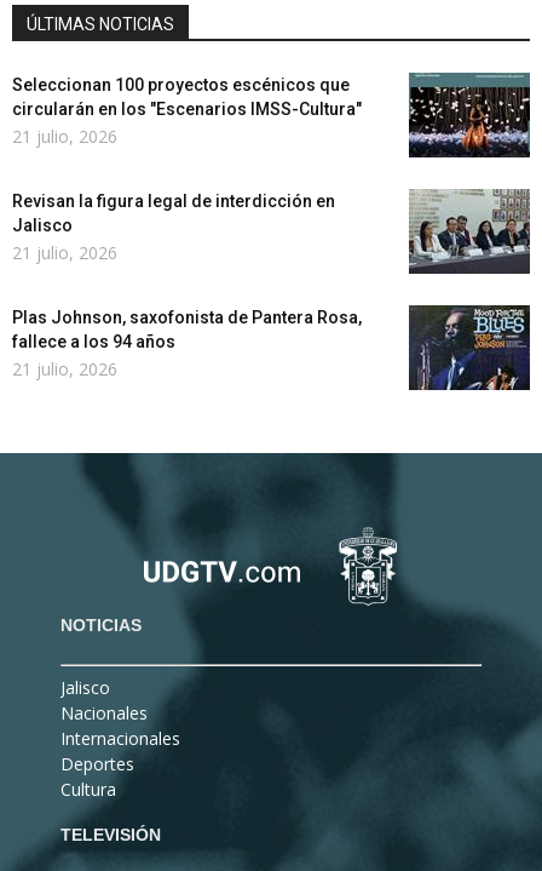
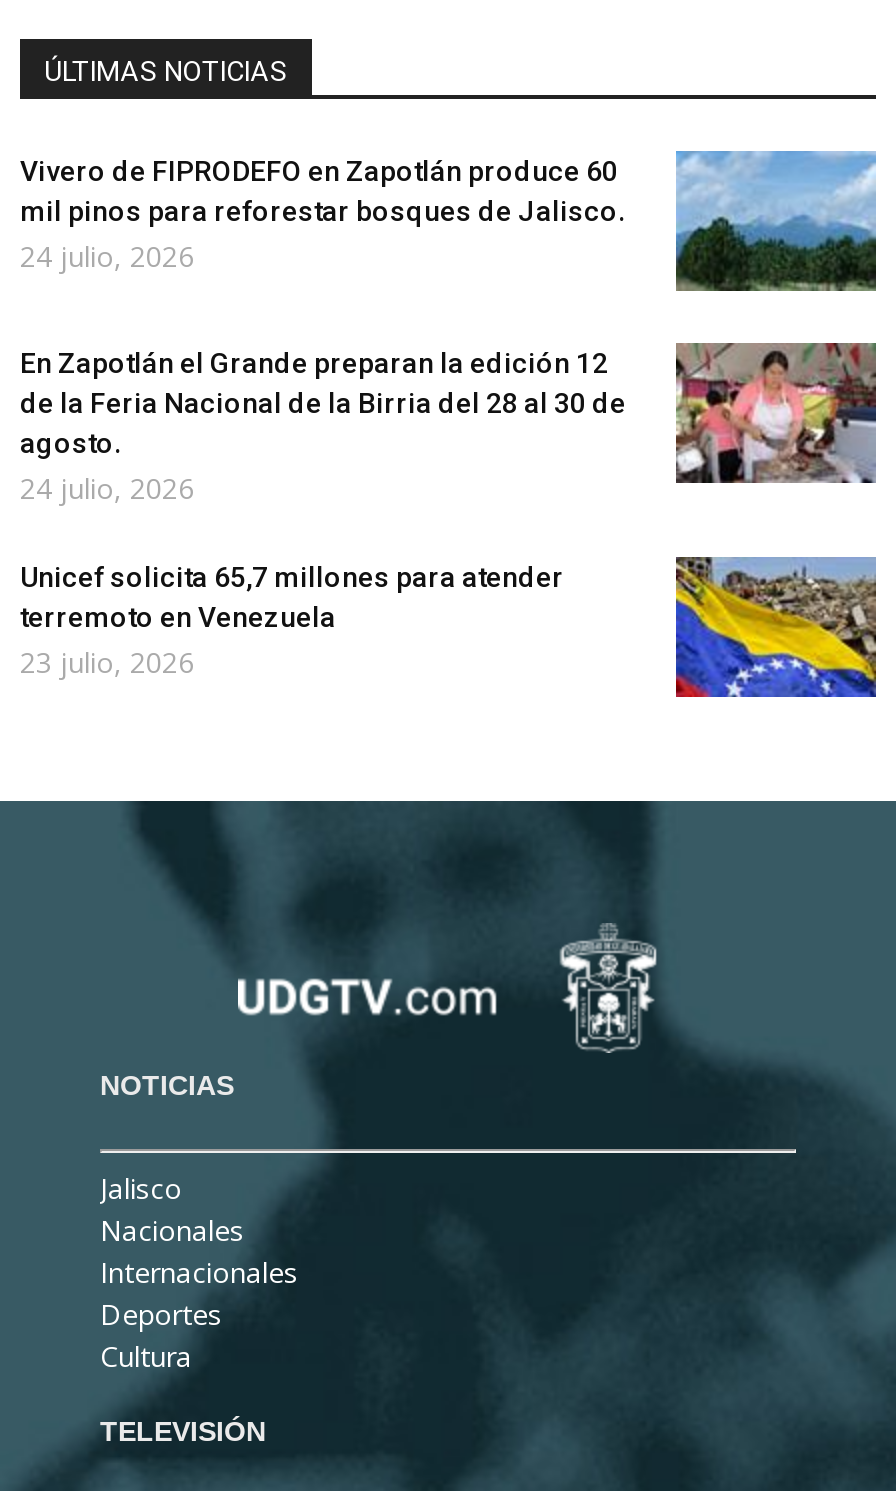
[12,71,531,159] [image] | Seleccionan 100 proyectos escénicos que | circularán en los "Escenarios IMSS-Cultura" | 21 julio, 2026 -> [20,149,878,293] [image] | Vivero de FIPRODEFO en Zapotlán produce 60 | mil pinos para reforestar bosques de Jalisco. | 24 julio, 2026
[12,192,335,264] Revisan la figura legal de interdicción en | Jalisco | 21 julio, 2026 -> [20,347,626,507] En Zapotlán el Grande preparan la edición 12 | de la Feria Nacional de la Birria del 28 al 30 de | agosto. | 24 julio, 2026
[409,189,530,275] [image] -> [676,343,876,483] [image]
[12,308,362,381] Plas Johnson, saxofonista de Pantera Rosa, | fallece a los 94 años | 21 julio, 2026 -> [20,561,564,681] Unicef solicita 65,7 millones para atender | terremoto en Venezuela | 23 julio, 2026
[408,304,531,391] [image] -> [674,557,878,699] [image]

